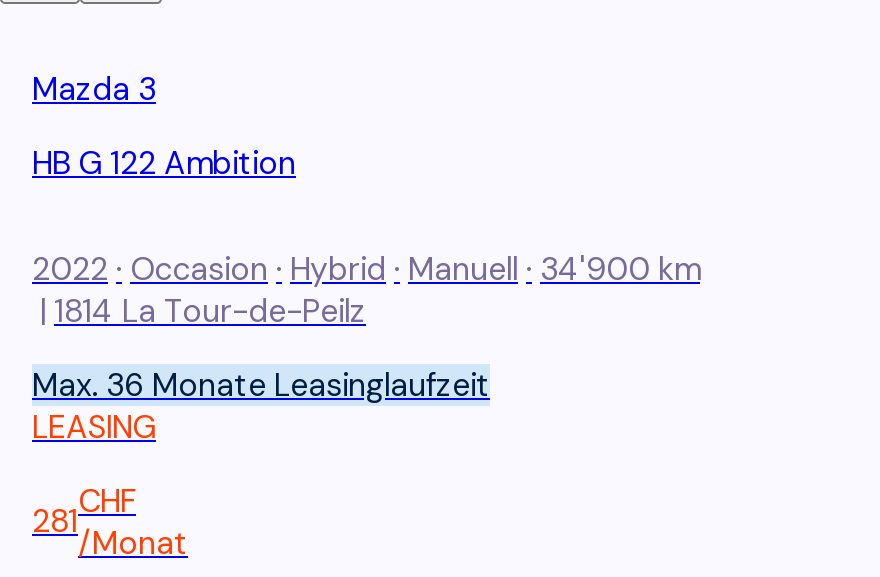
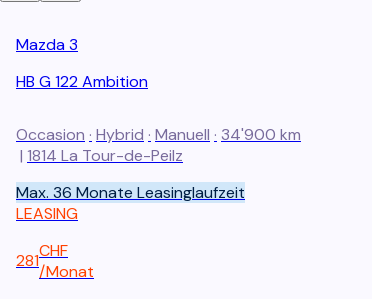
[32,247,700,289] 2022 · Occasion · Hybrid · Manuell · 34'900 km -> [16,124,301,145] Occasion · Hybrid · Manuell · 34'900 km

